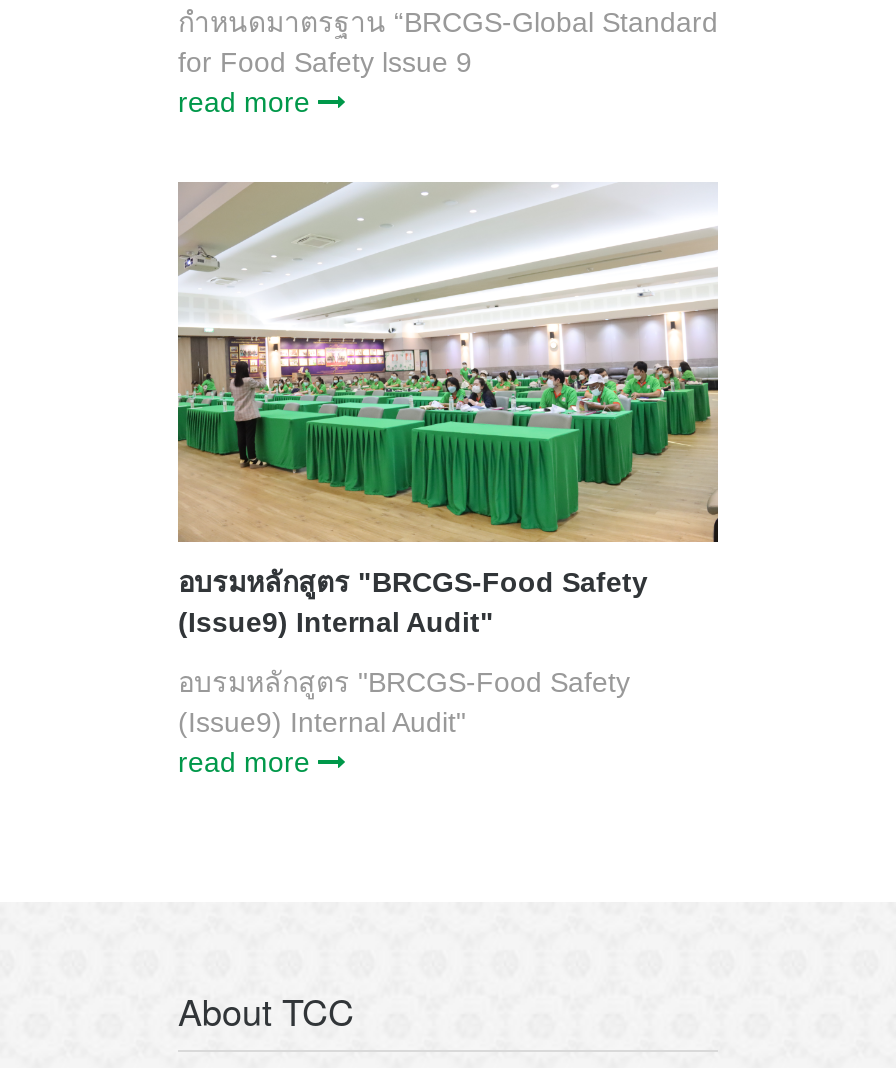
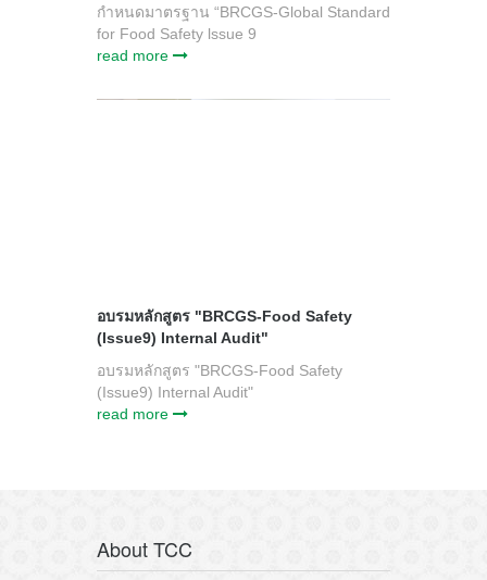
[176,182,720,544] [image] -> none

